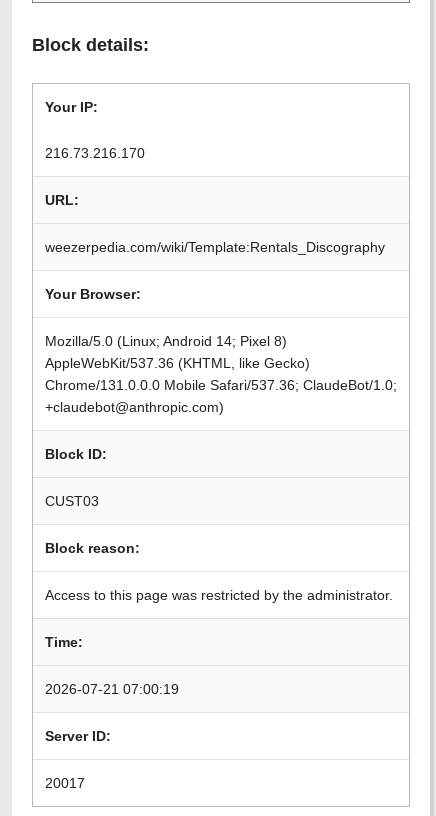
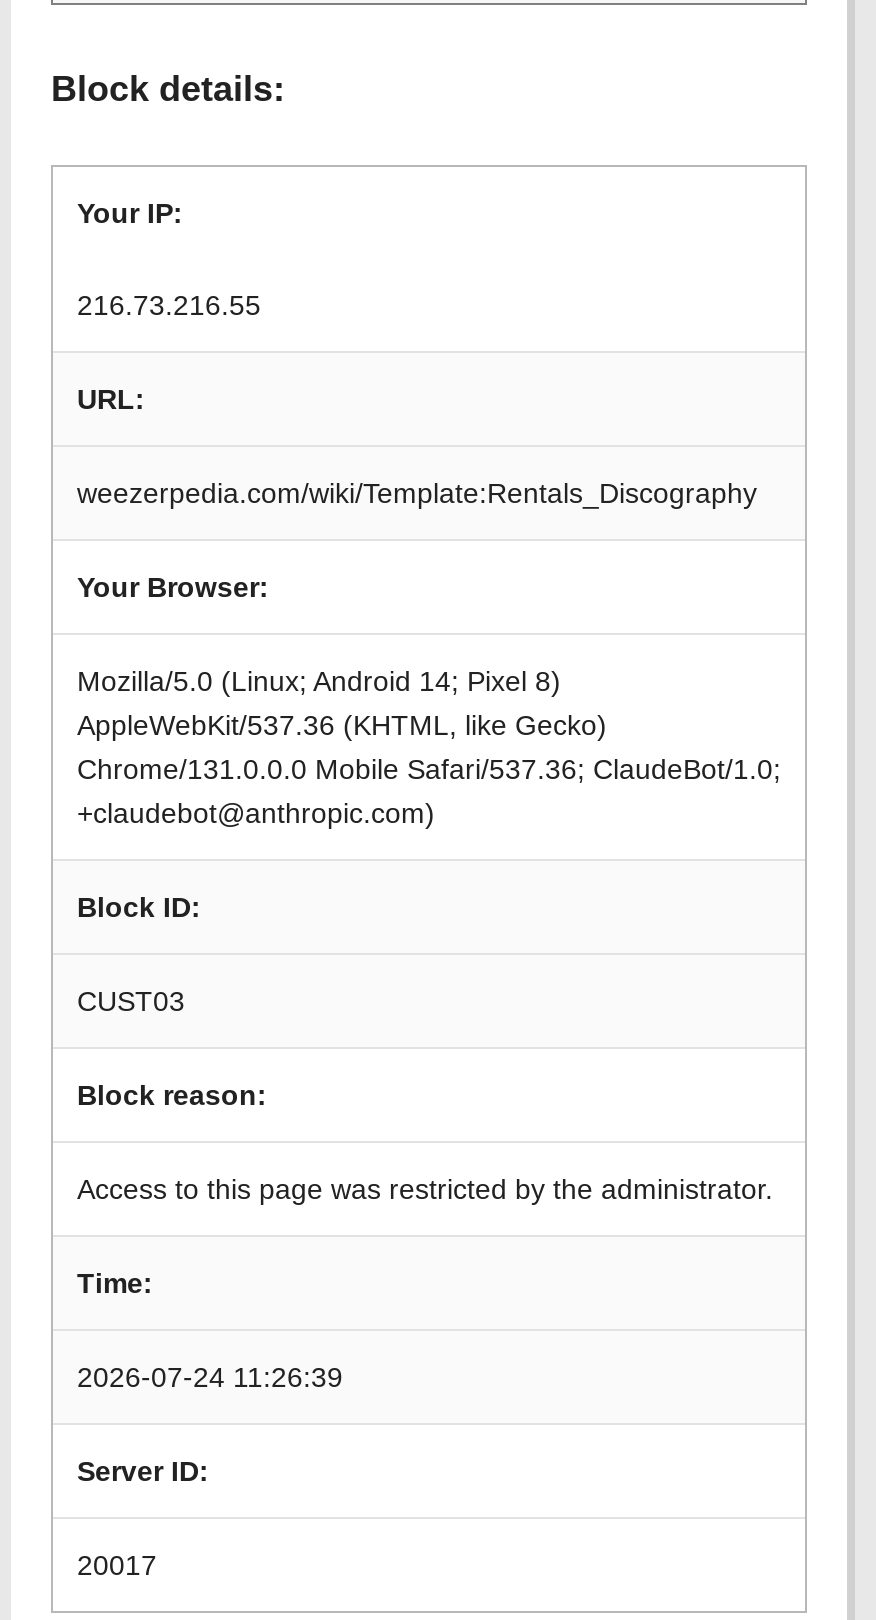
[45,145,145,161] 216.73.216.170 -> [77,289,261,321] 216.73.216.55
[45,681,179,697] 2026-07-21 07:00:19 -> [77,1361,343,1393] 2026-07-24 11:26:39

